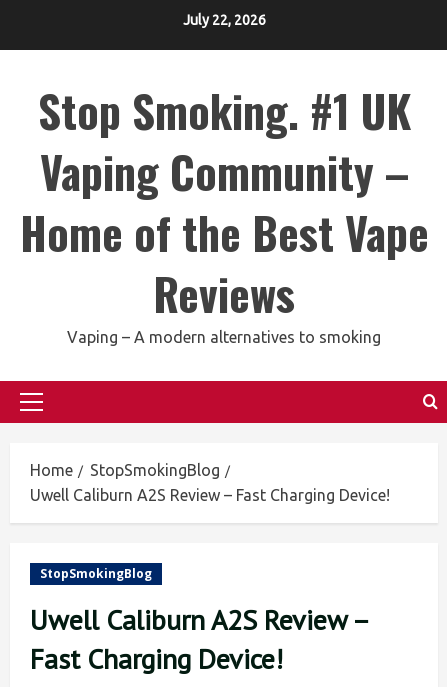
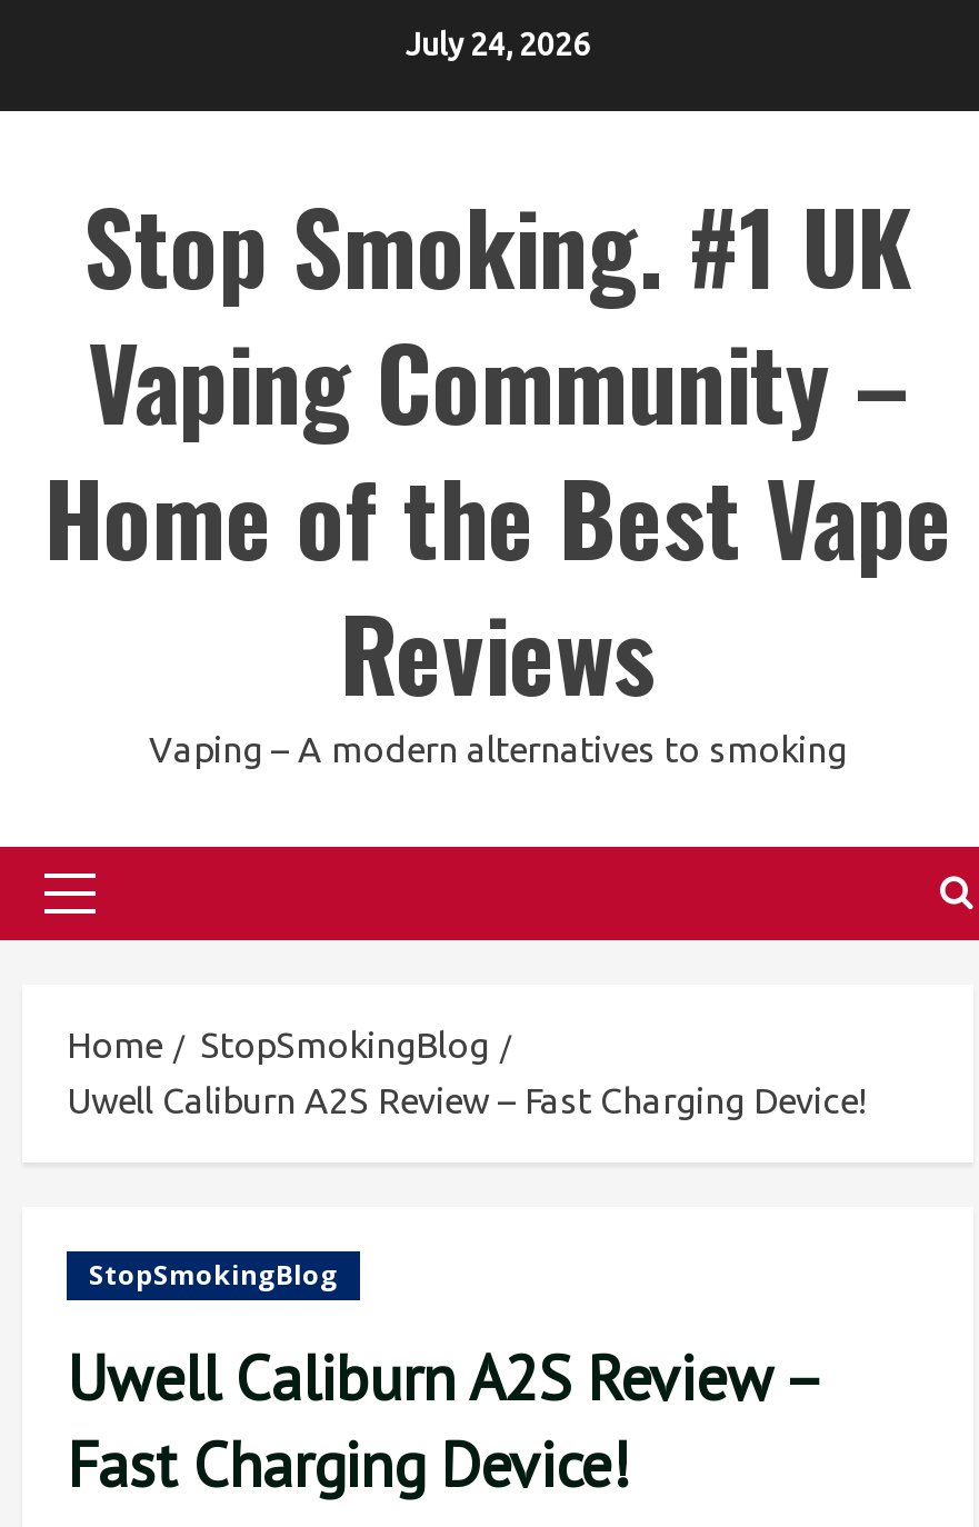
[182,12,265,28] July 22, 2026 -> [406,26,590,62] July 24, 2026

